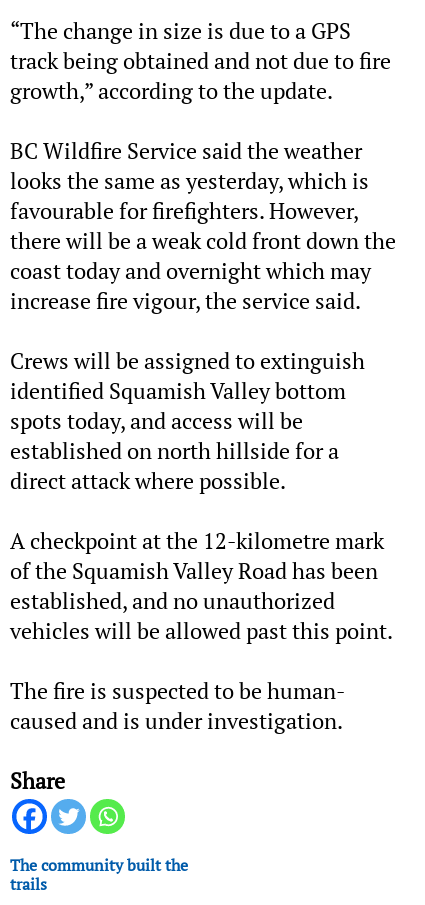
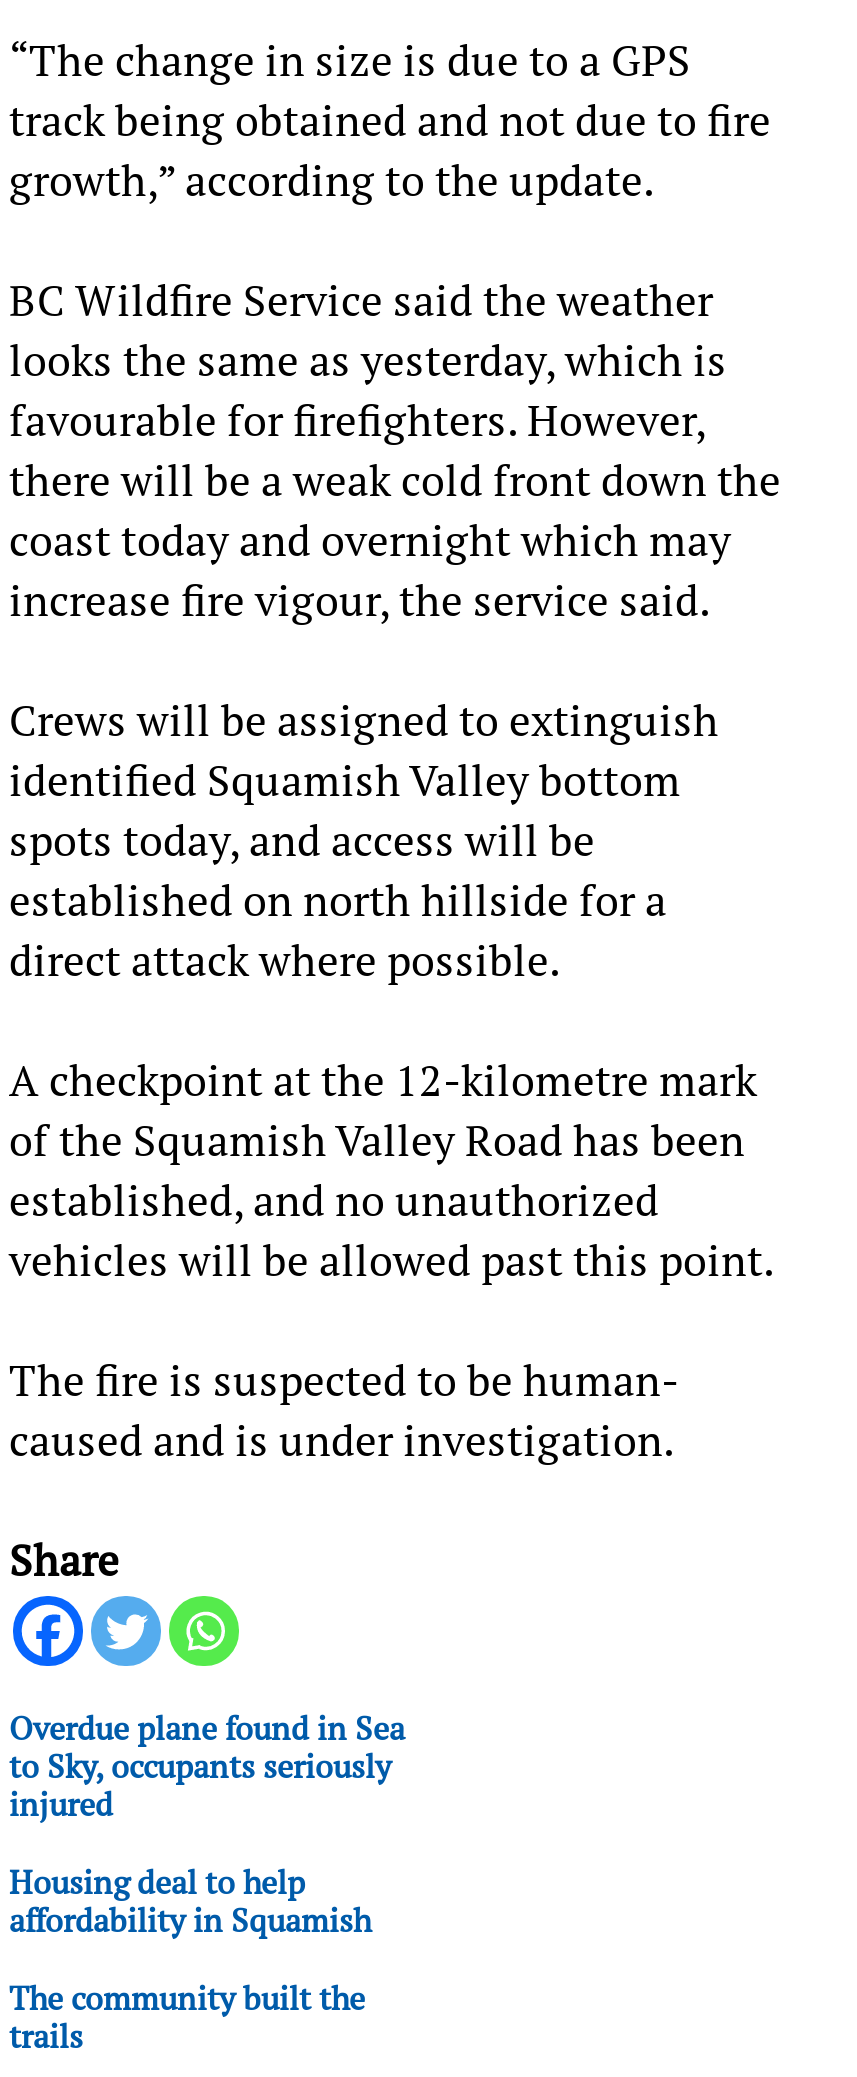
none -> [9,1706,405,1942] Overdue plane found in Sea | to Sky, occupants seriously | injured | Housing deal to help | affordability in Squamish

